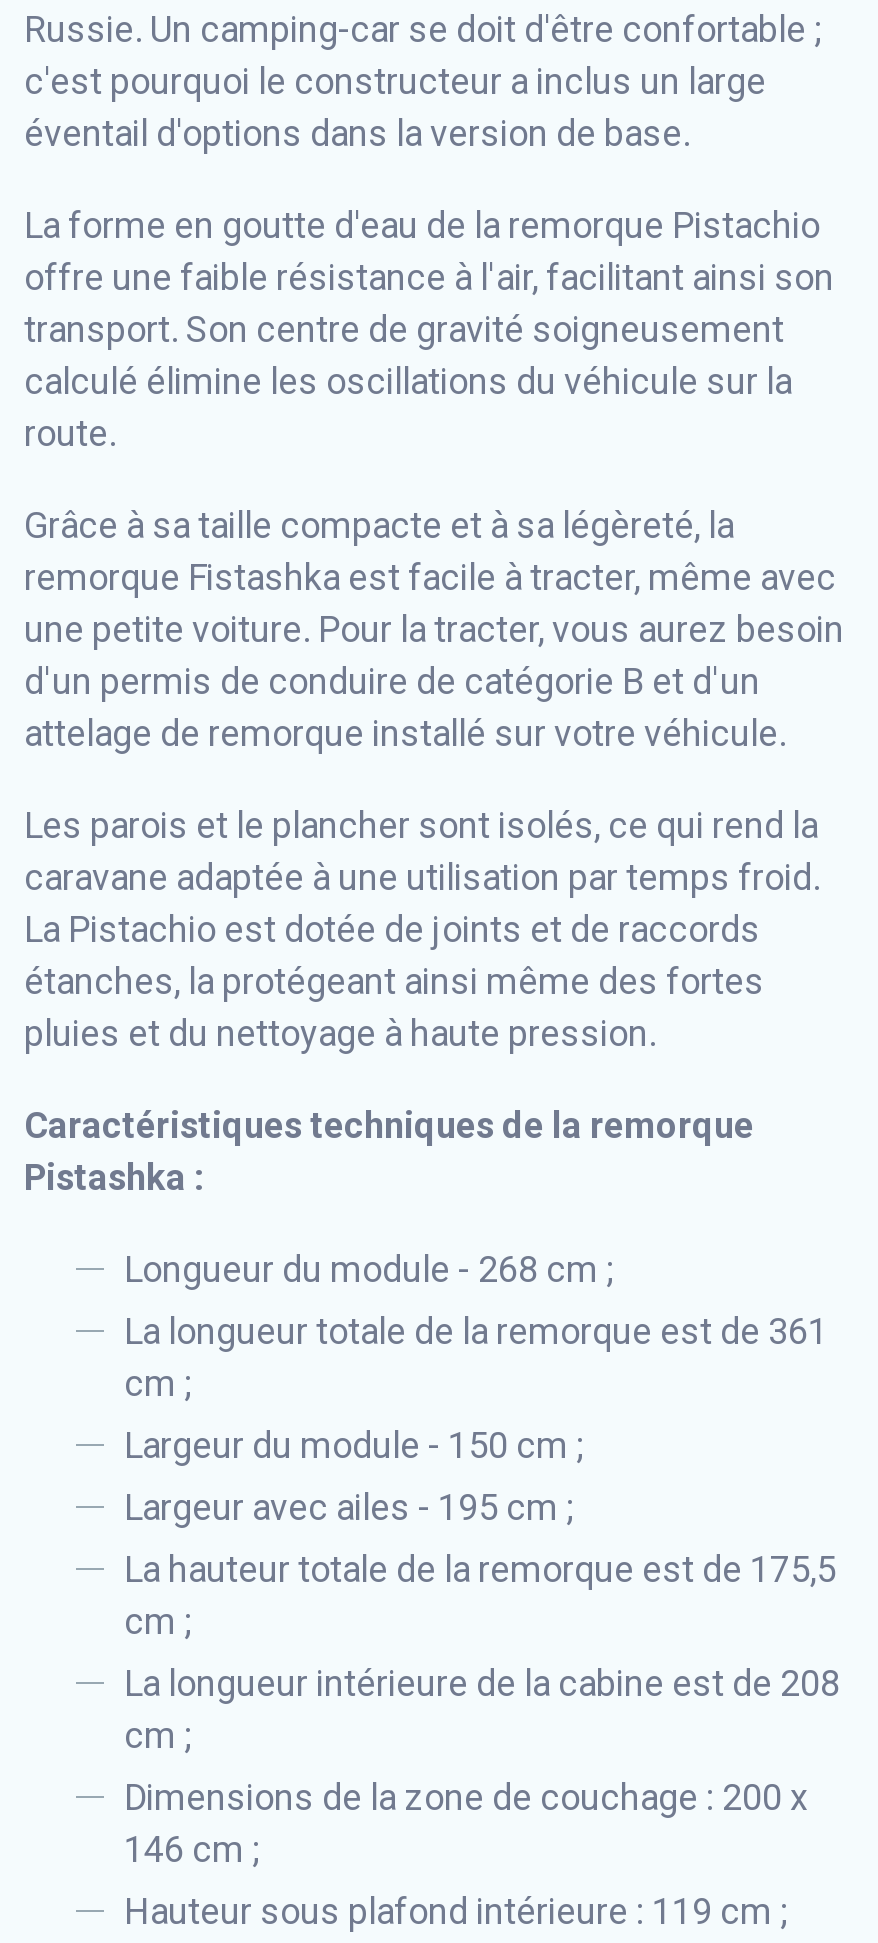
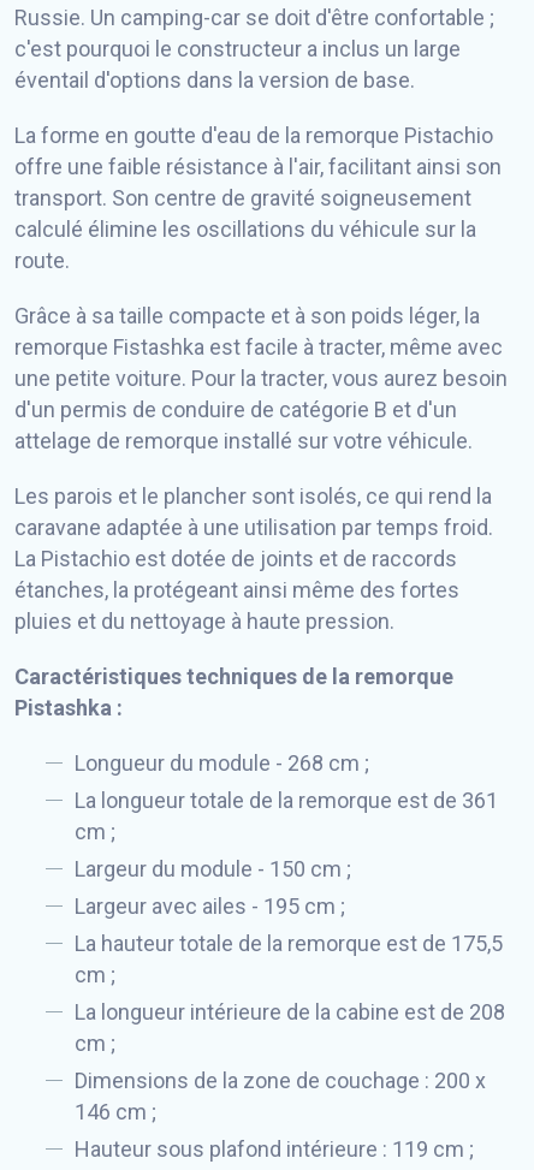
[24,504,734,546] Grâce à sa taille compacte et à sa légèreté, la -> [14,303,480,328] Grâce à sa taille compacte et à son poids léger, la

